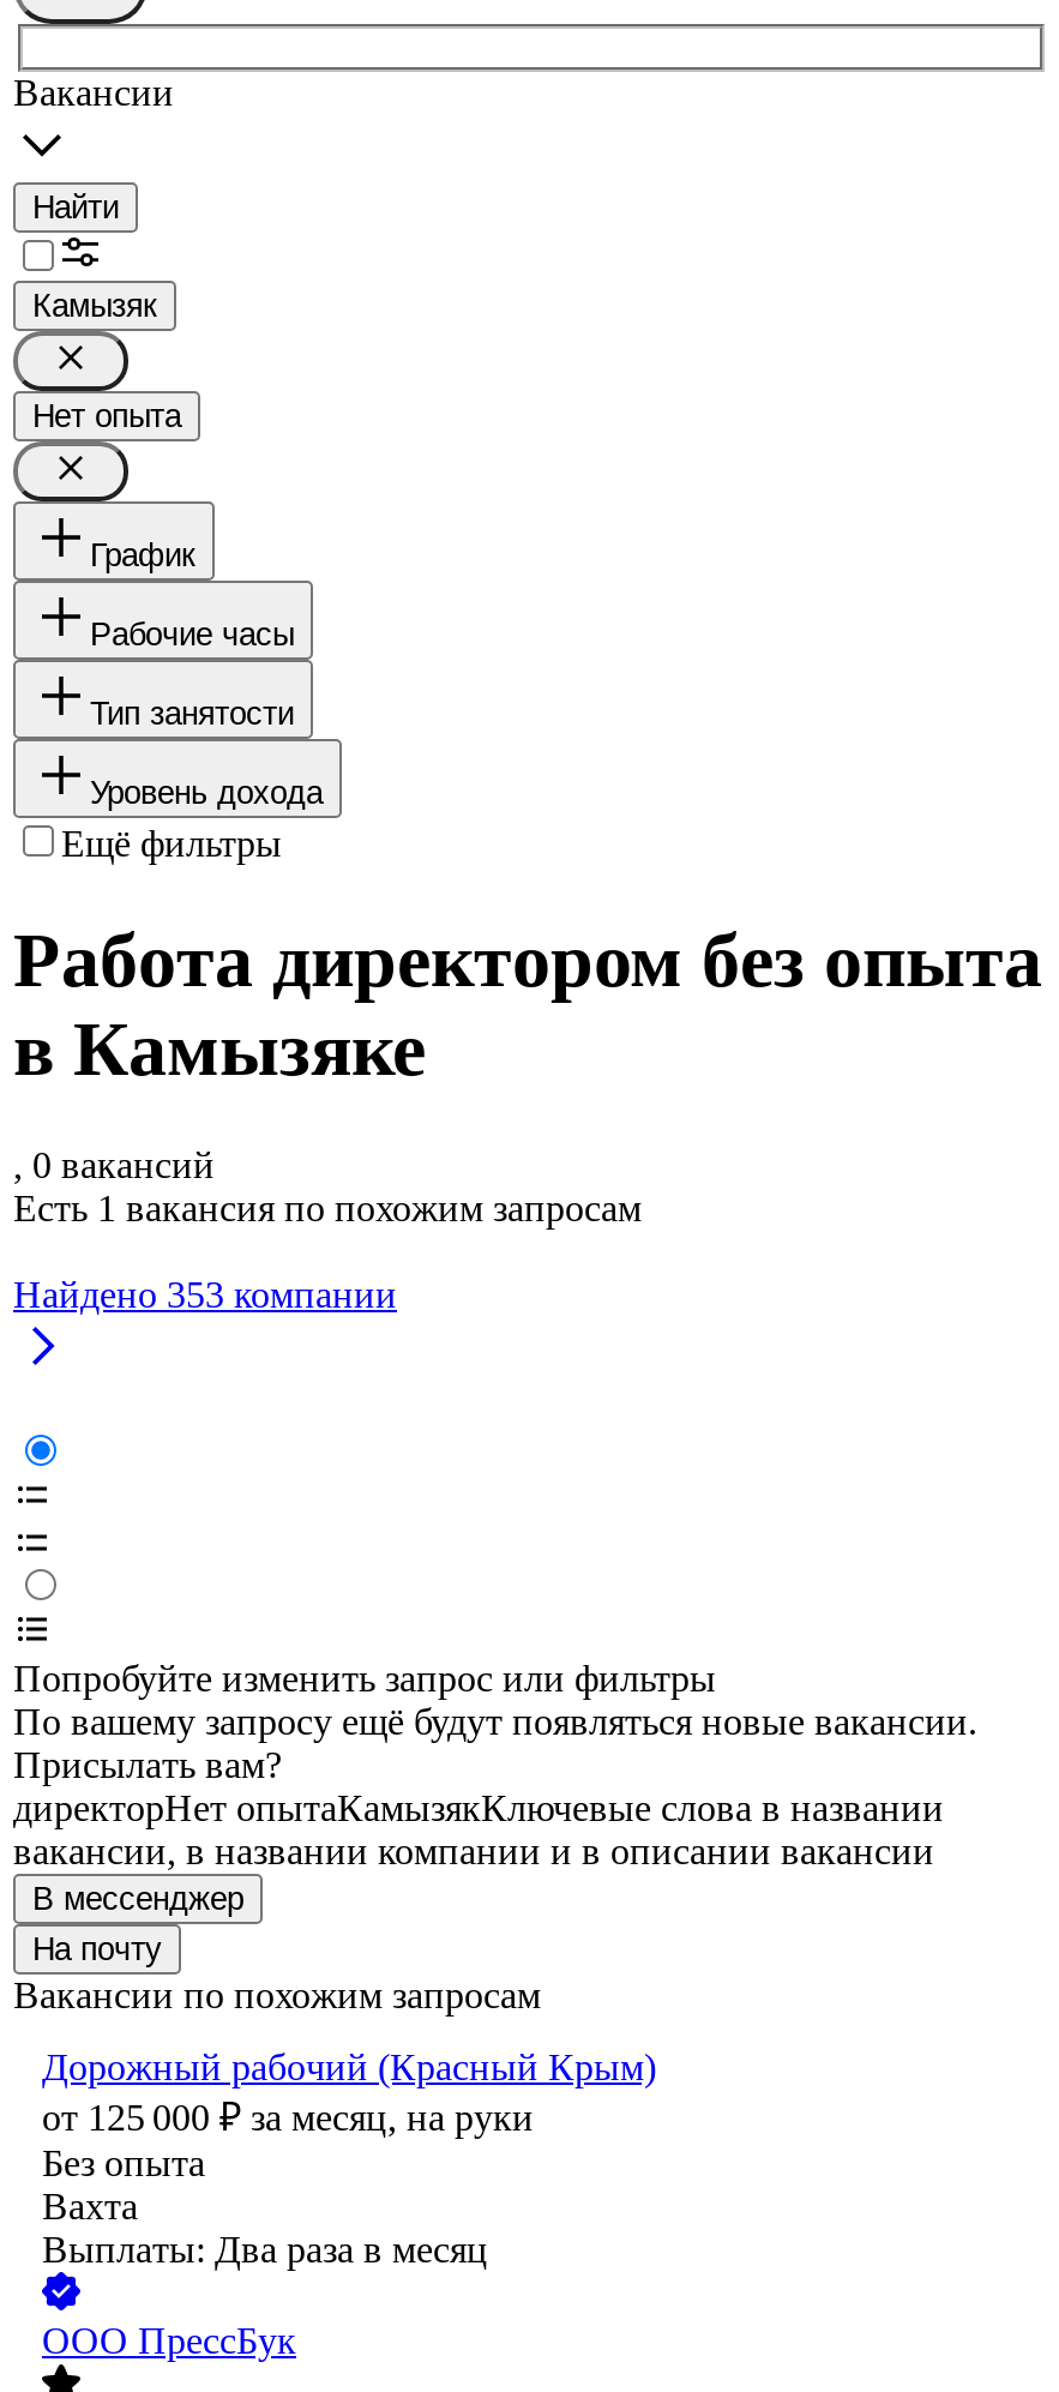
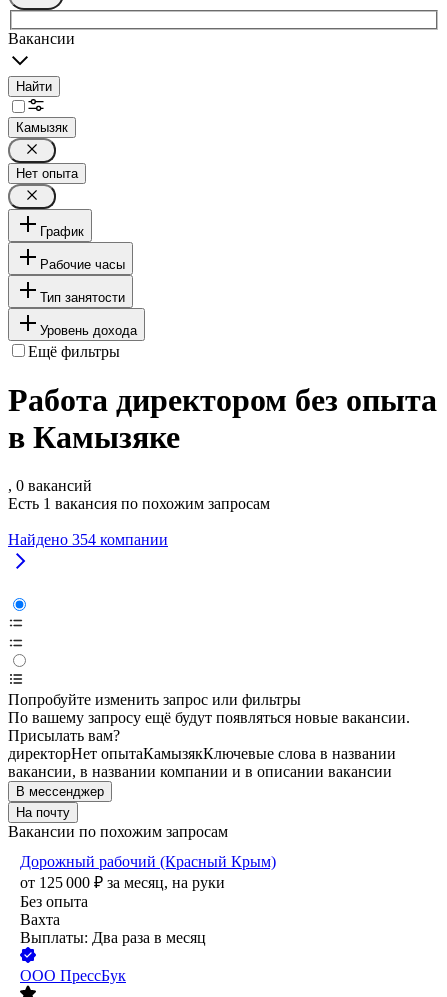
[13,1275,397,1316] Найдено 353 компании -> [8,531,168,548] Найдено 354 компании

